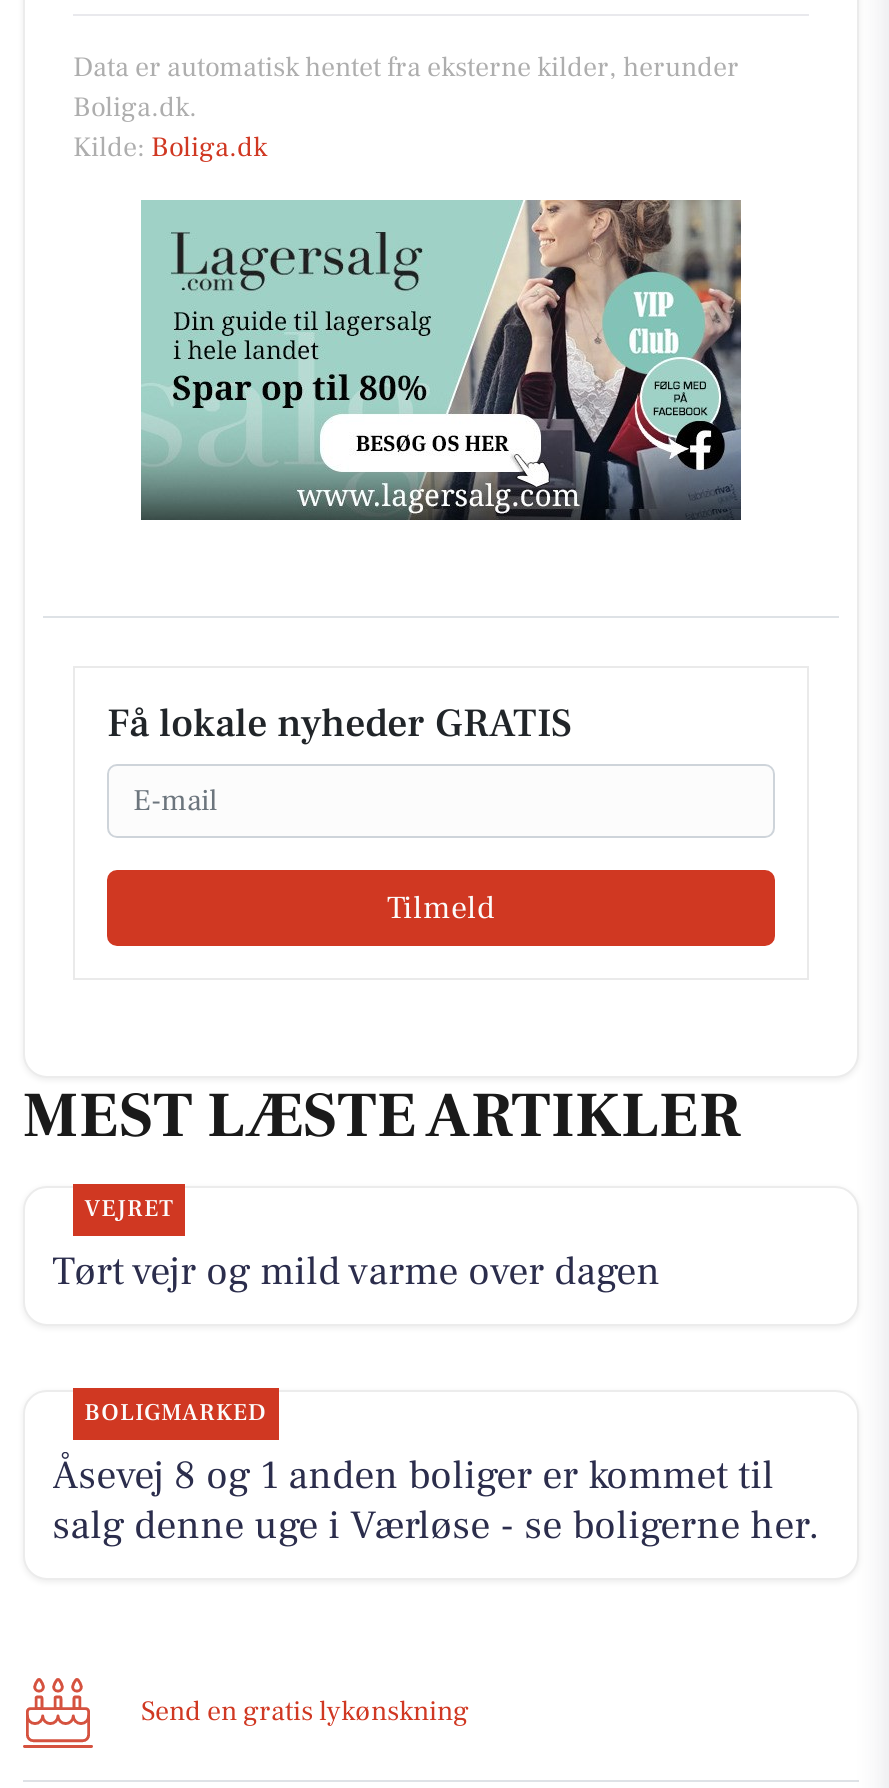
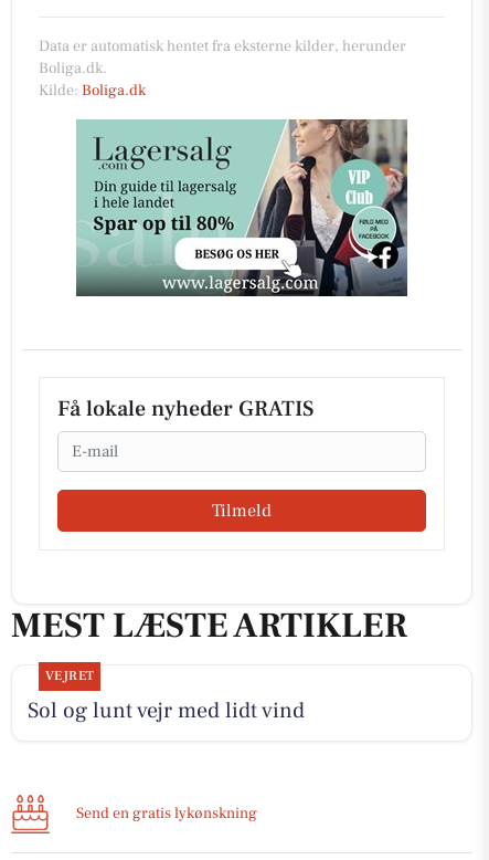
[52,1245,820,1552] Tørt vejr og mild varme over dagen | BOLIGMARKED | Åsevej 8 og 1 anden boliger er kommet til | salg denne uge i Værløse - se boligerne her. -> [27,697,304,725] Sol og lunt vejr med lidt vind

